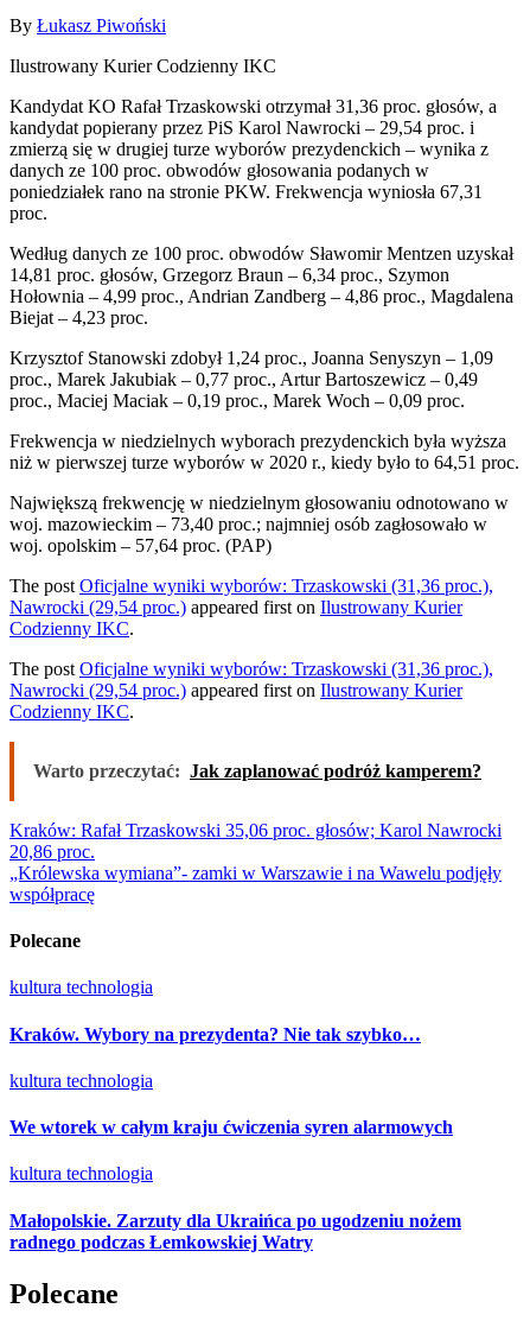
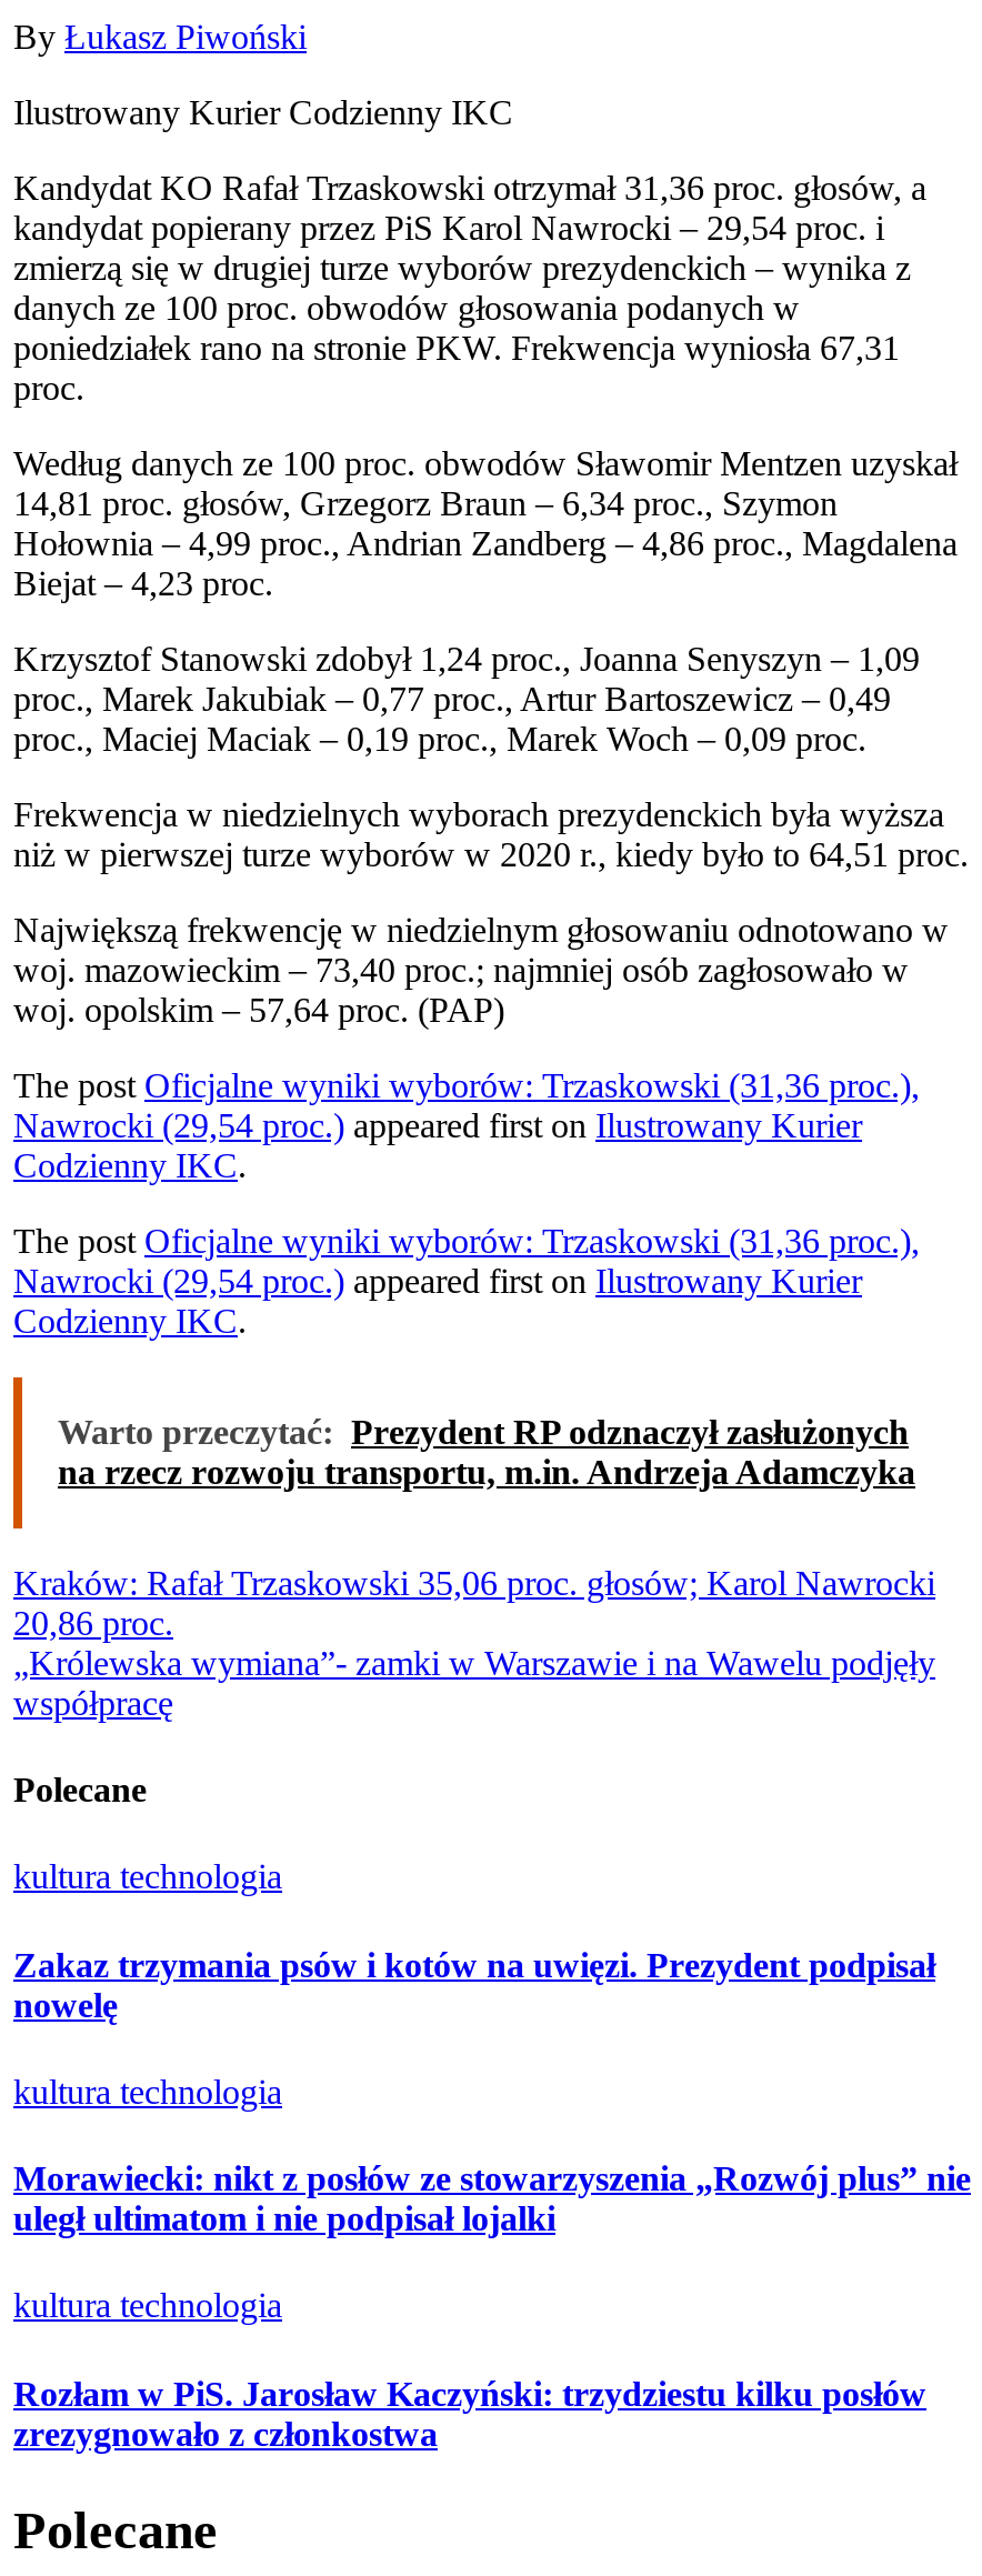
[33,761,481,781] Warto przeczytać: Jak zaplanować podróż kamperem? -> [58,1413,915,1491] Warto przeczytać: Prezydent RP odznaczył zasłużonych | na rzecz rozwoju transportu, m.in. Andrzeja Adamczyka
[9,1024,421,1044] Kraków. Wybory na prezydenta? Nie tak szybko… -> [13,1945,935,2023] Zakaz trzymania psów i kotów na uwięzi. Prezydent podpisał | nowelę
[9,1117,453,1137] We wtorek w całym kraju ćwiczenia syren alarmowych -> [13,2160,971,2238] Morawiecki: nikt z posłów ze stowarzyszenia „Rozwój plus” nie | uległ ultimatom i nie podpisał lojalki
[9,1210,461,1252] Małopolskie. Zarzuty dla Ukraińca po ugodzeniu nożem | radnego podczas Łemkowskiej Watry -> [13,2374,926,2452] Rozłam w PiS. Jarosław Kaczyński: trzydziestu kilku posłów | zrezygnowało z członkostwa

